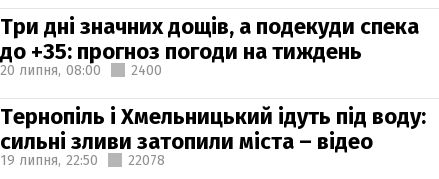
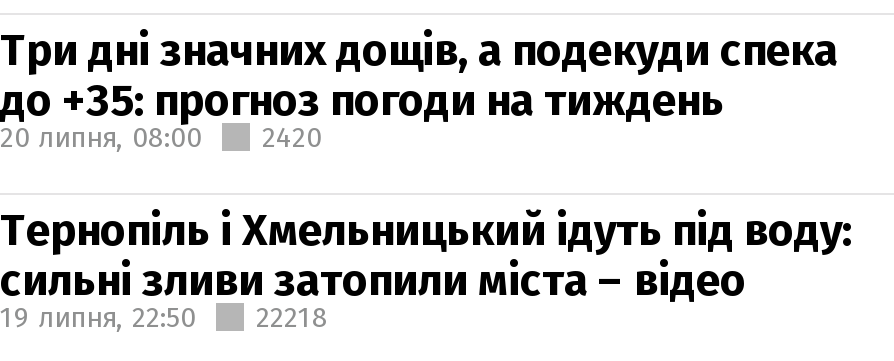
[0,61,162,78] 20 липня, 08:00 2400 -> [0,120,322,154] 20 липня, 08:00 2420
[0,151,165,168] 19 липня, 22:50 22078 -> [0,300,328,334] 19 липня, 22:50 22218

